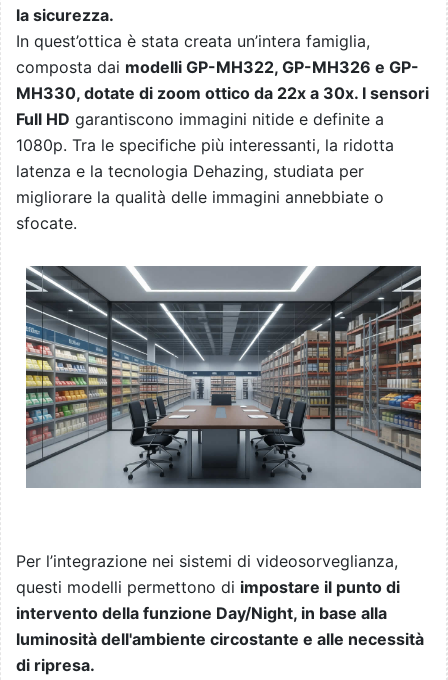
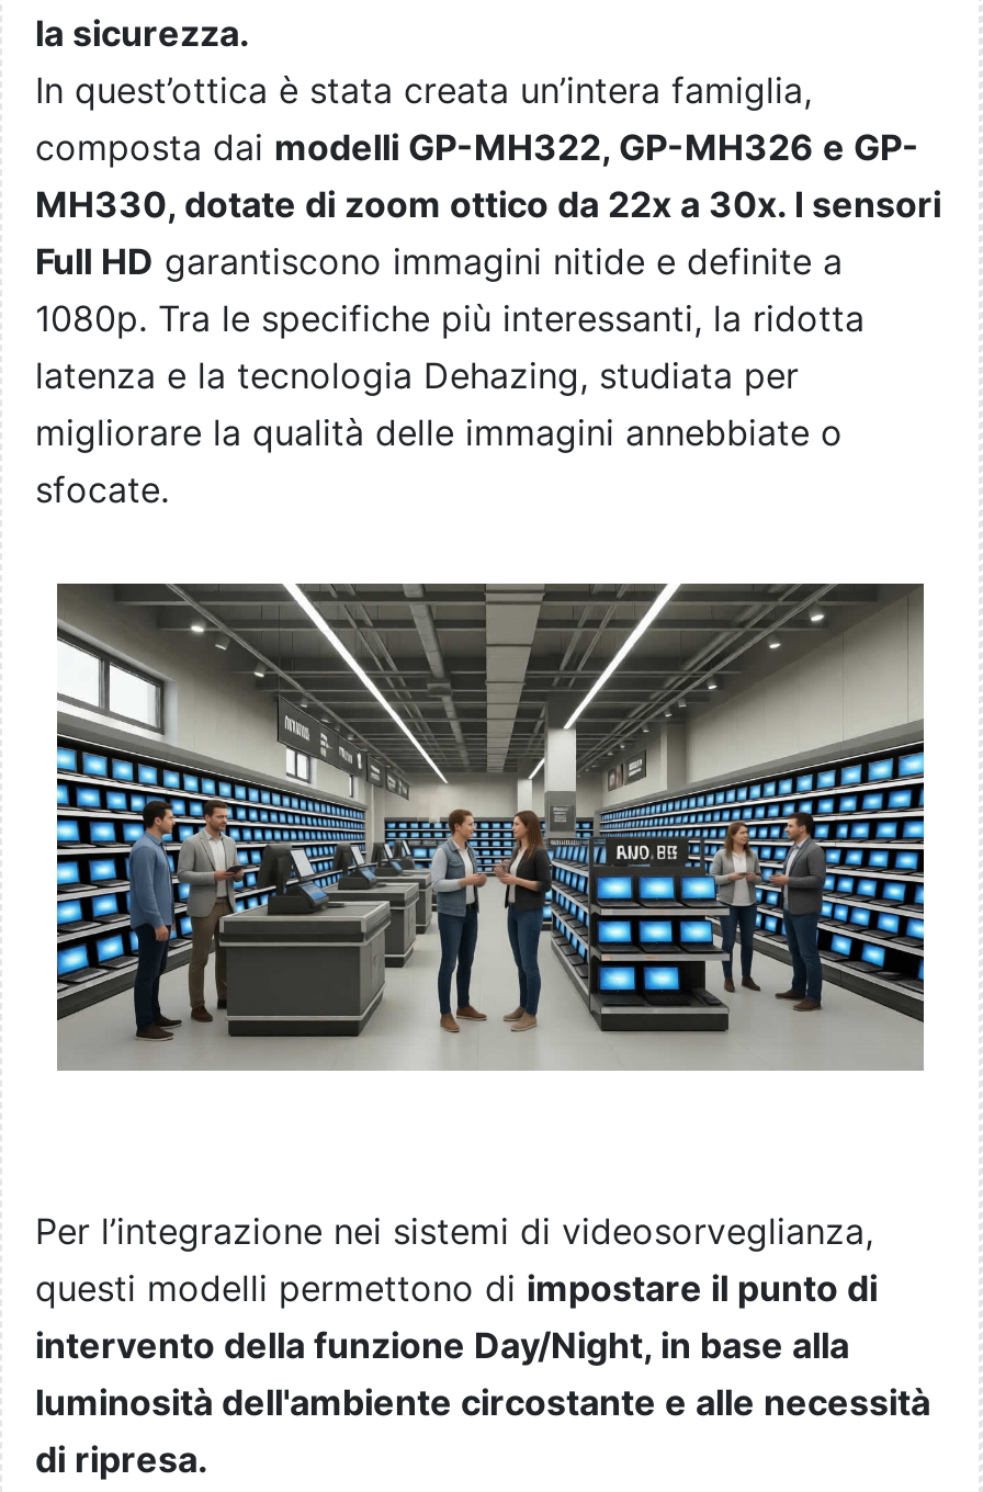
[25,266,422,488] [image] -> [55,581,926,1071] [image]

